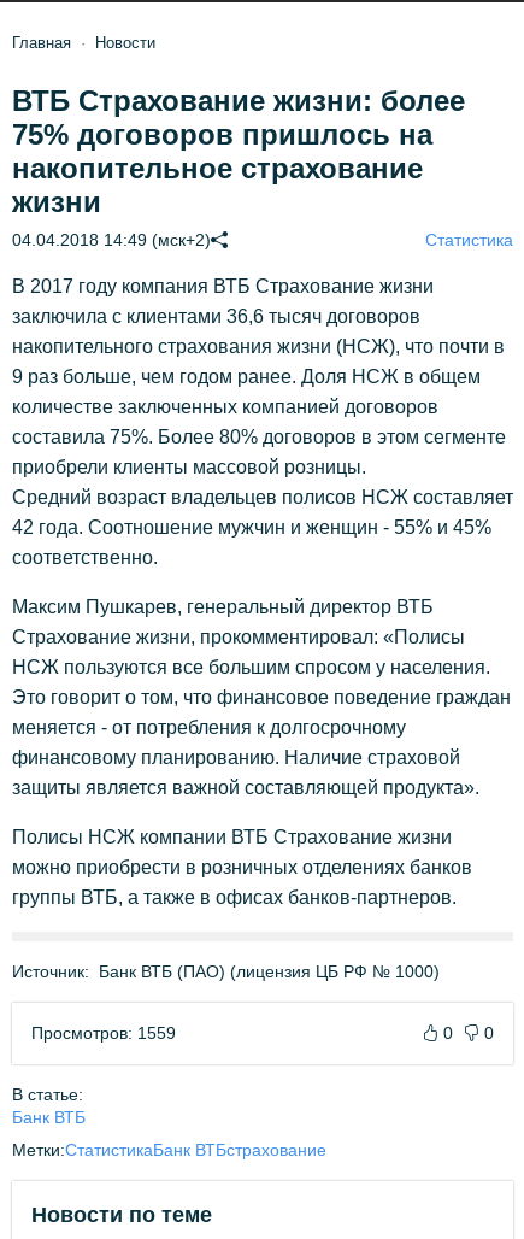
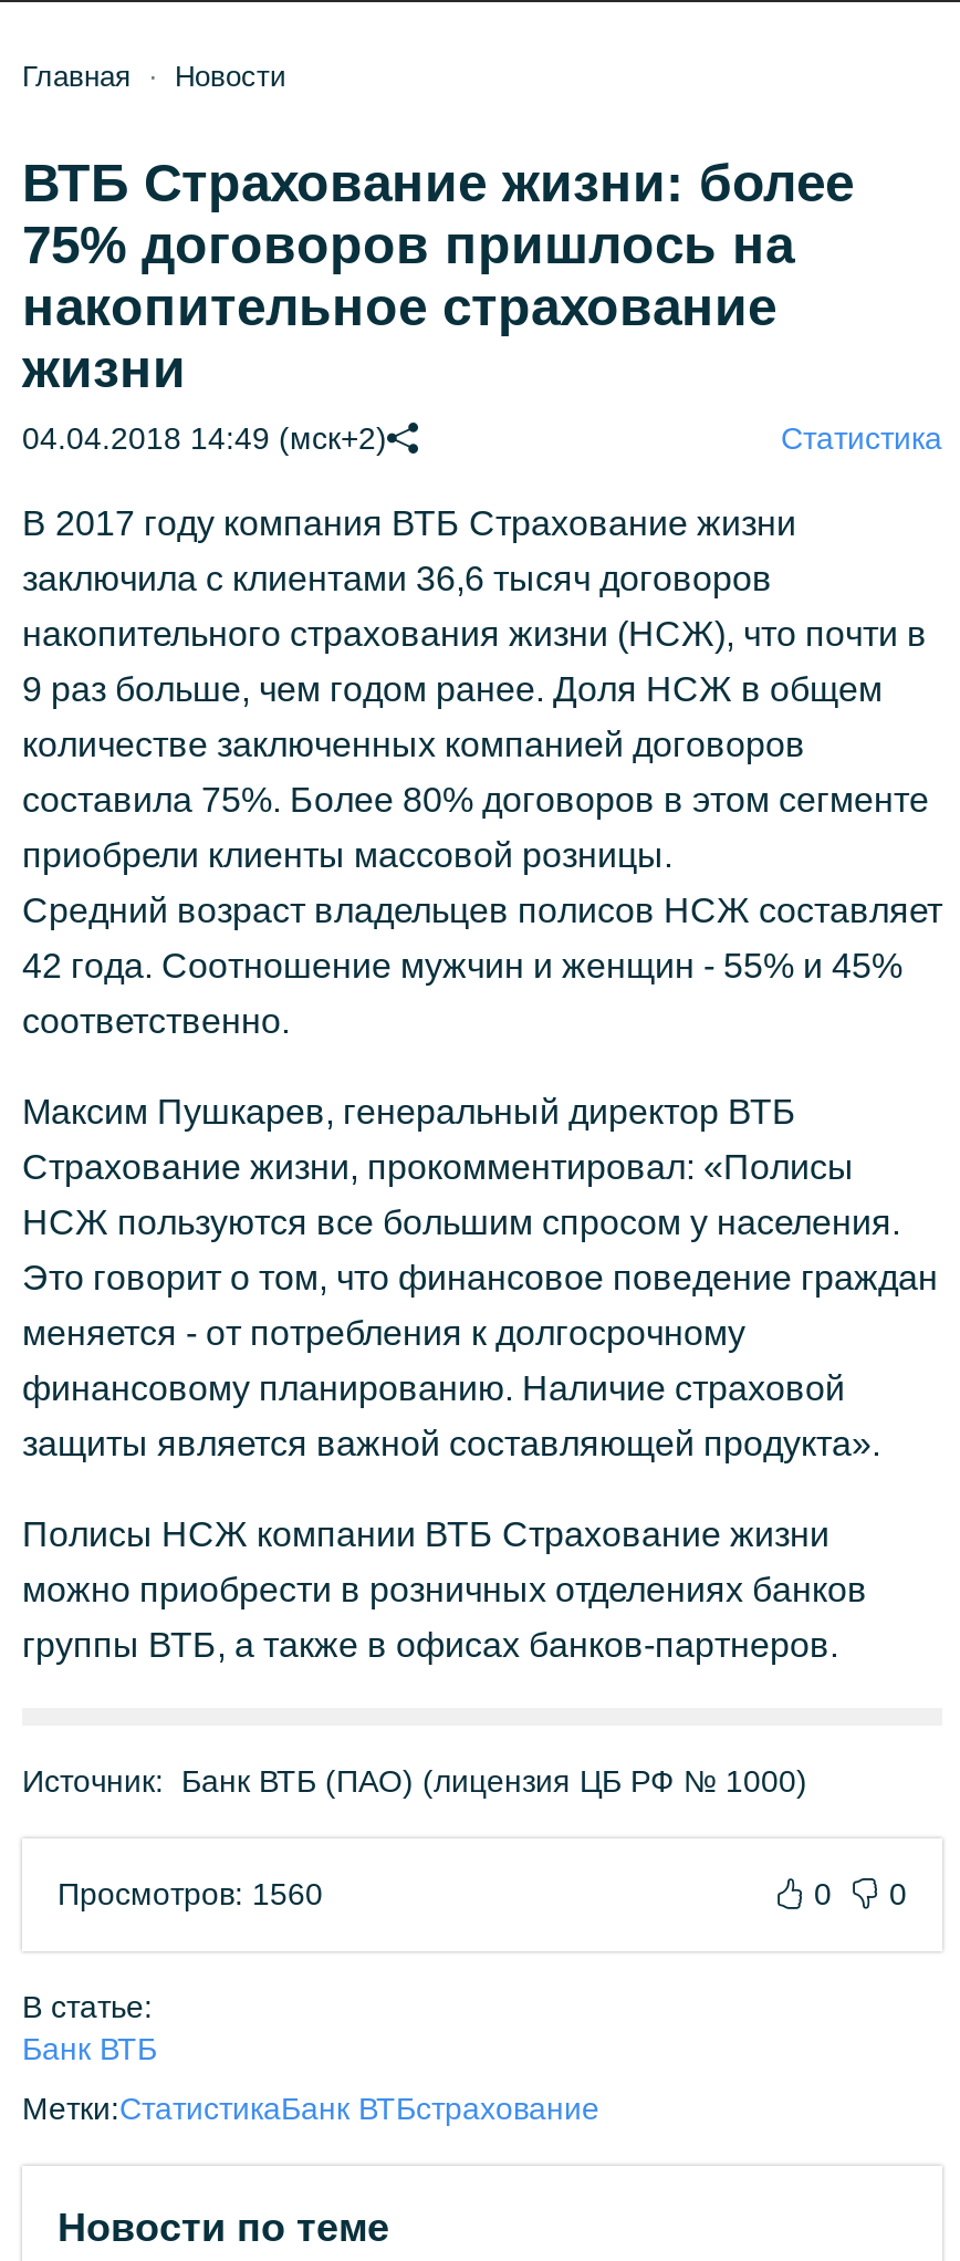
[31,1023,176,1043] Просмотров: 1559 -> [58,1876,323,1911] Просмотров: 1560

